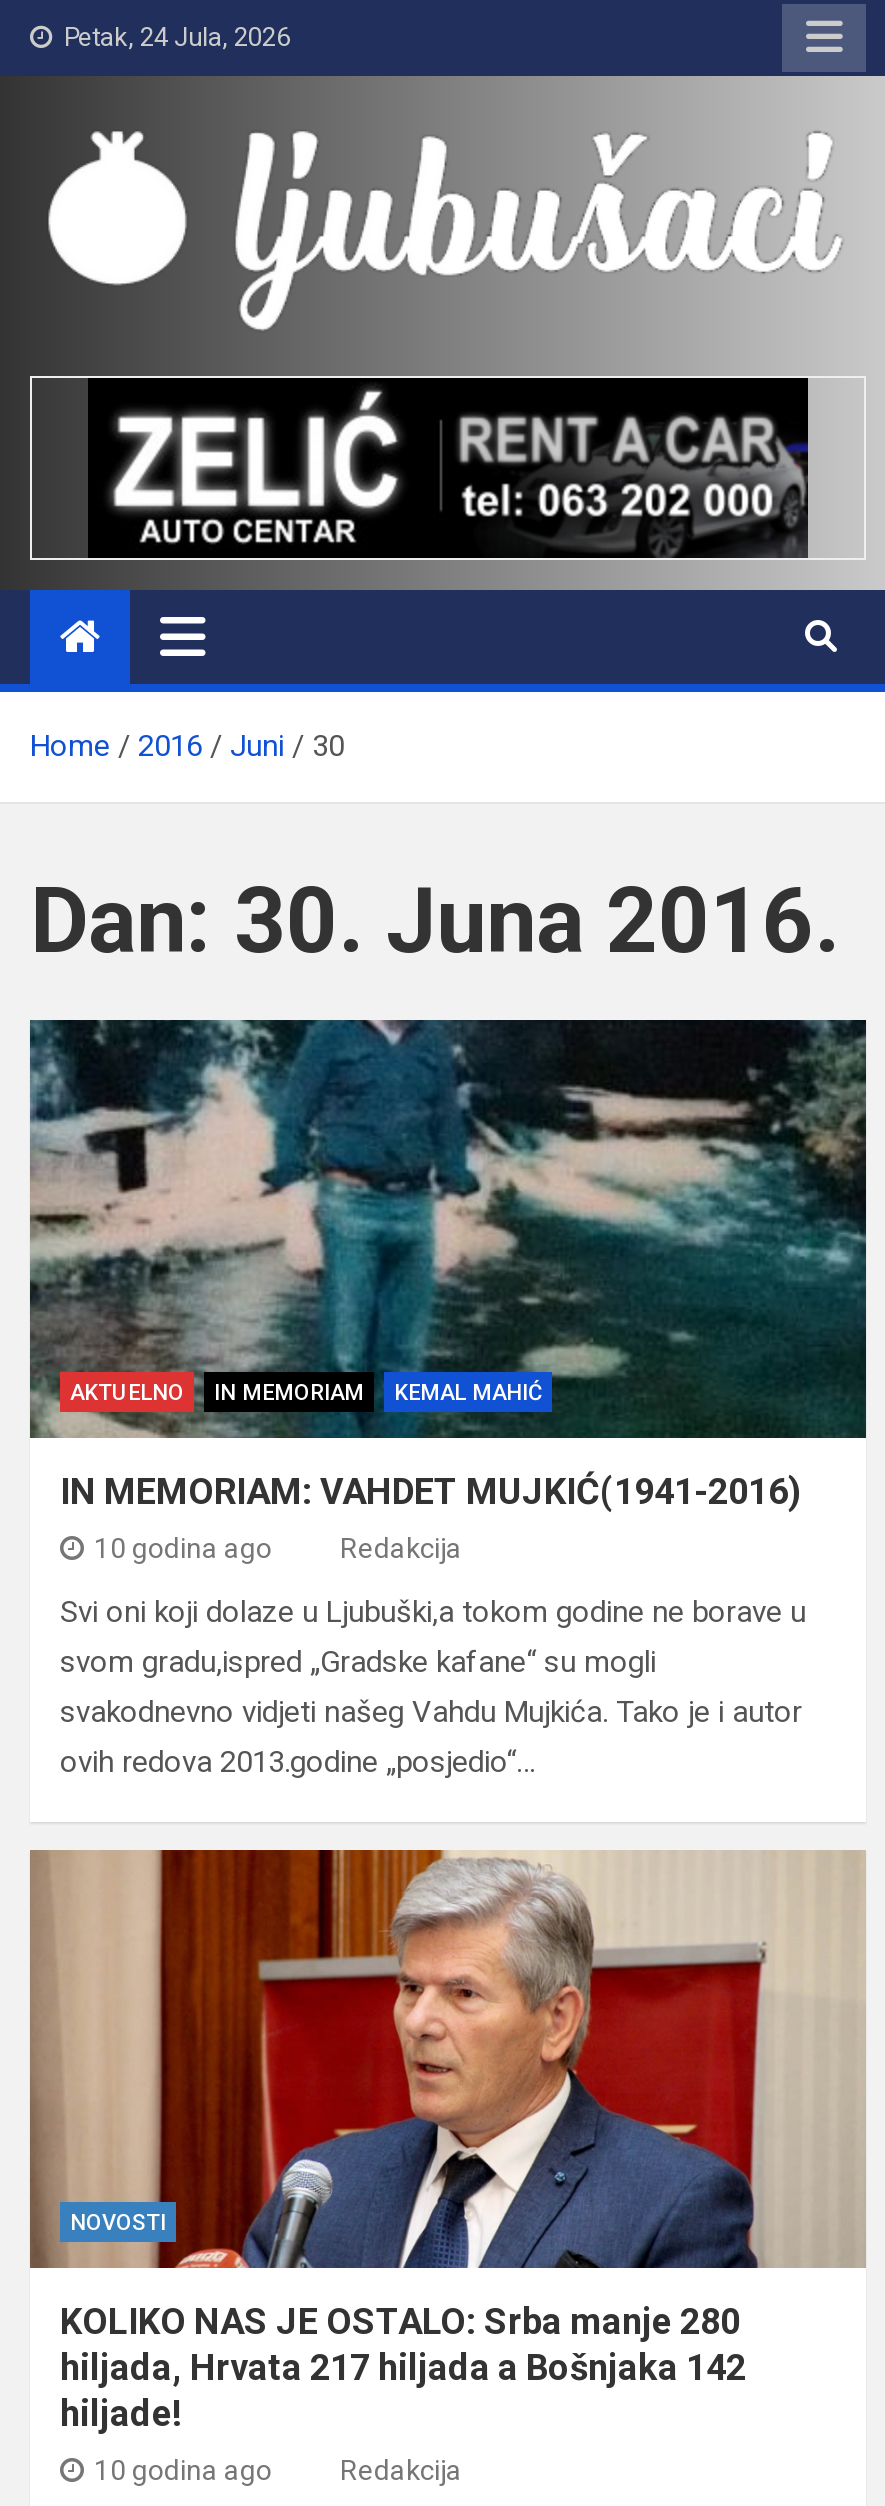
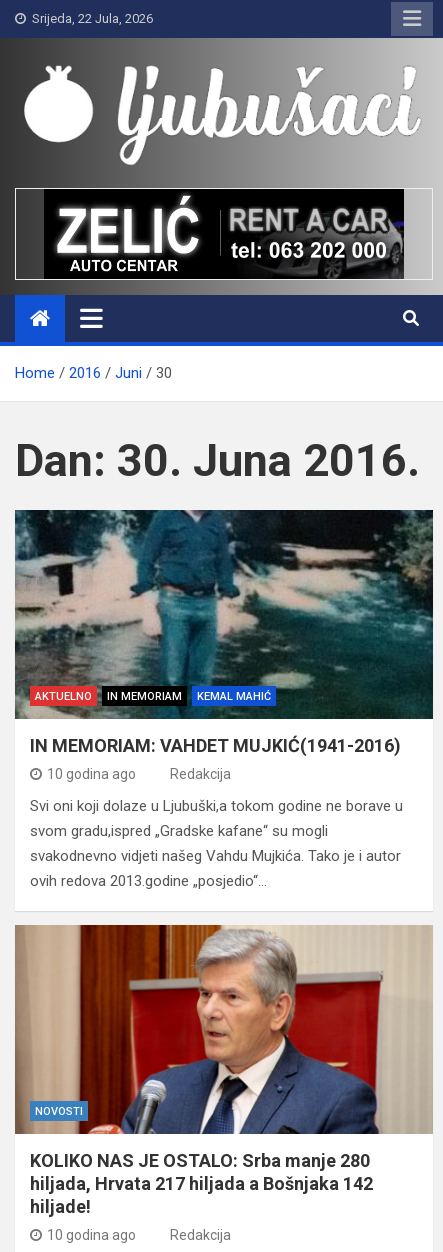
[52,22,290,52] Petak, 24 Jula, 2026 -> [26,11,153,26] Srijeda, 22 Jula, 2026

